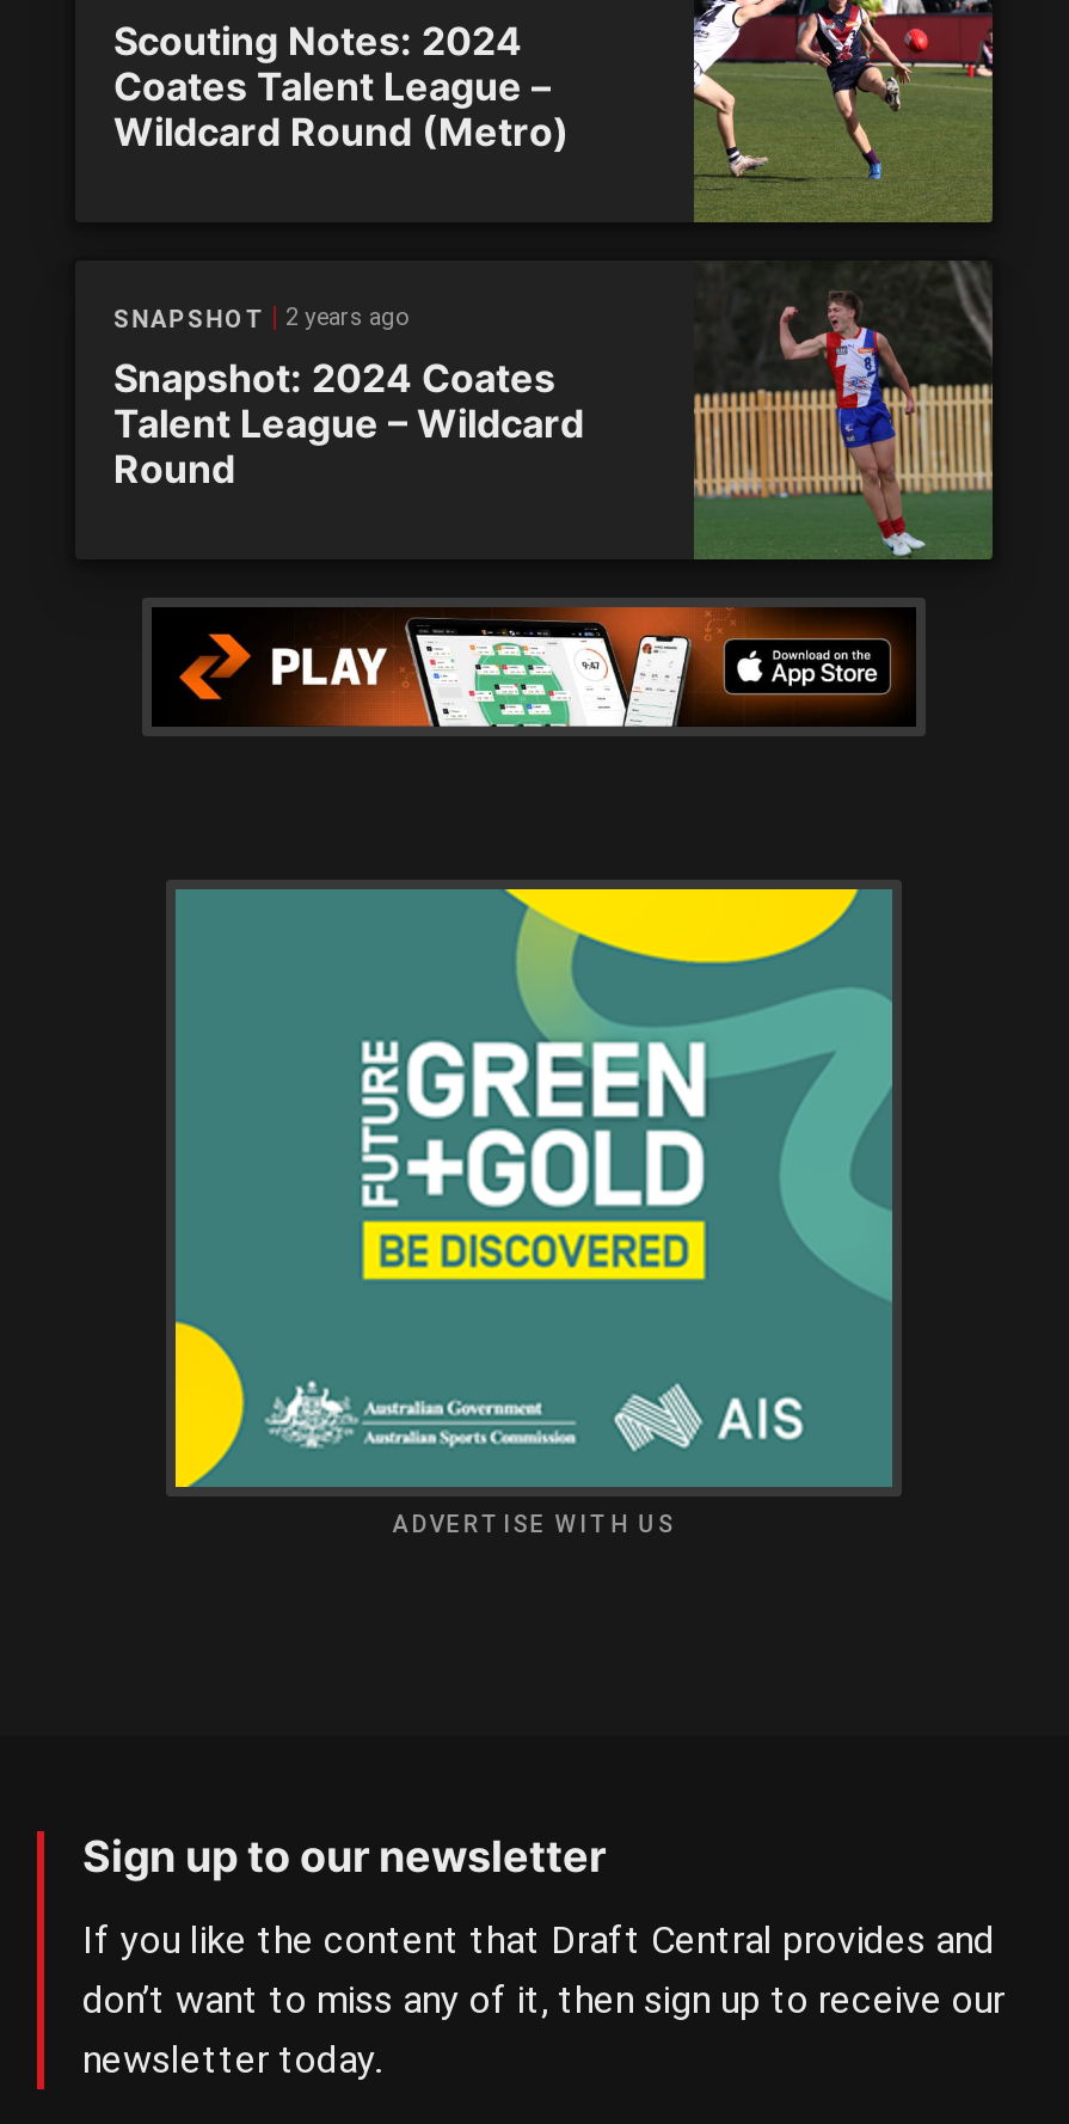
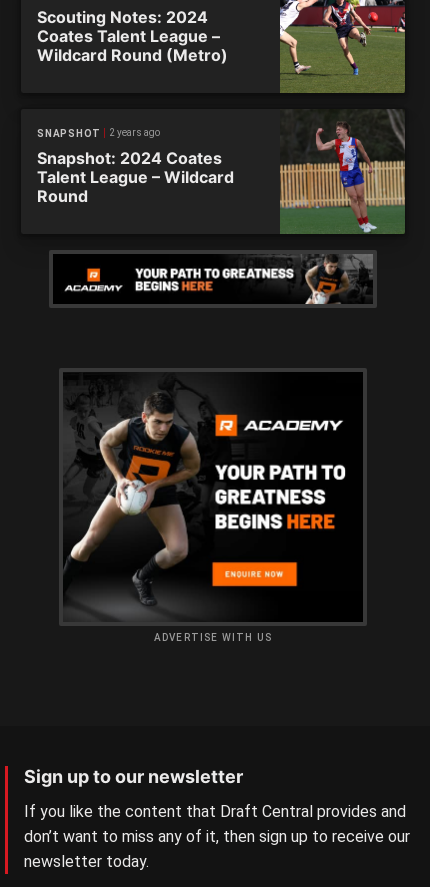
[178,605,916,729] [image] -> [64,254,373,305] [image]
[173,887,895,1489] [image] -> [62,371,363,622] [image]

